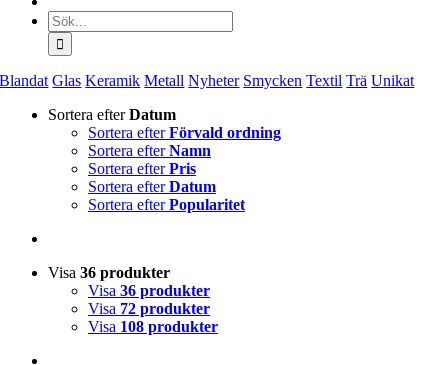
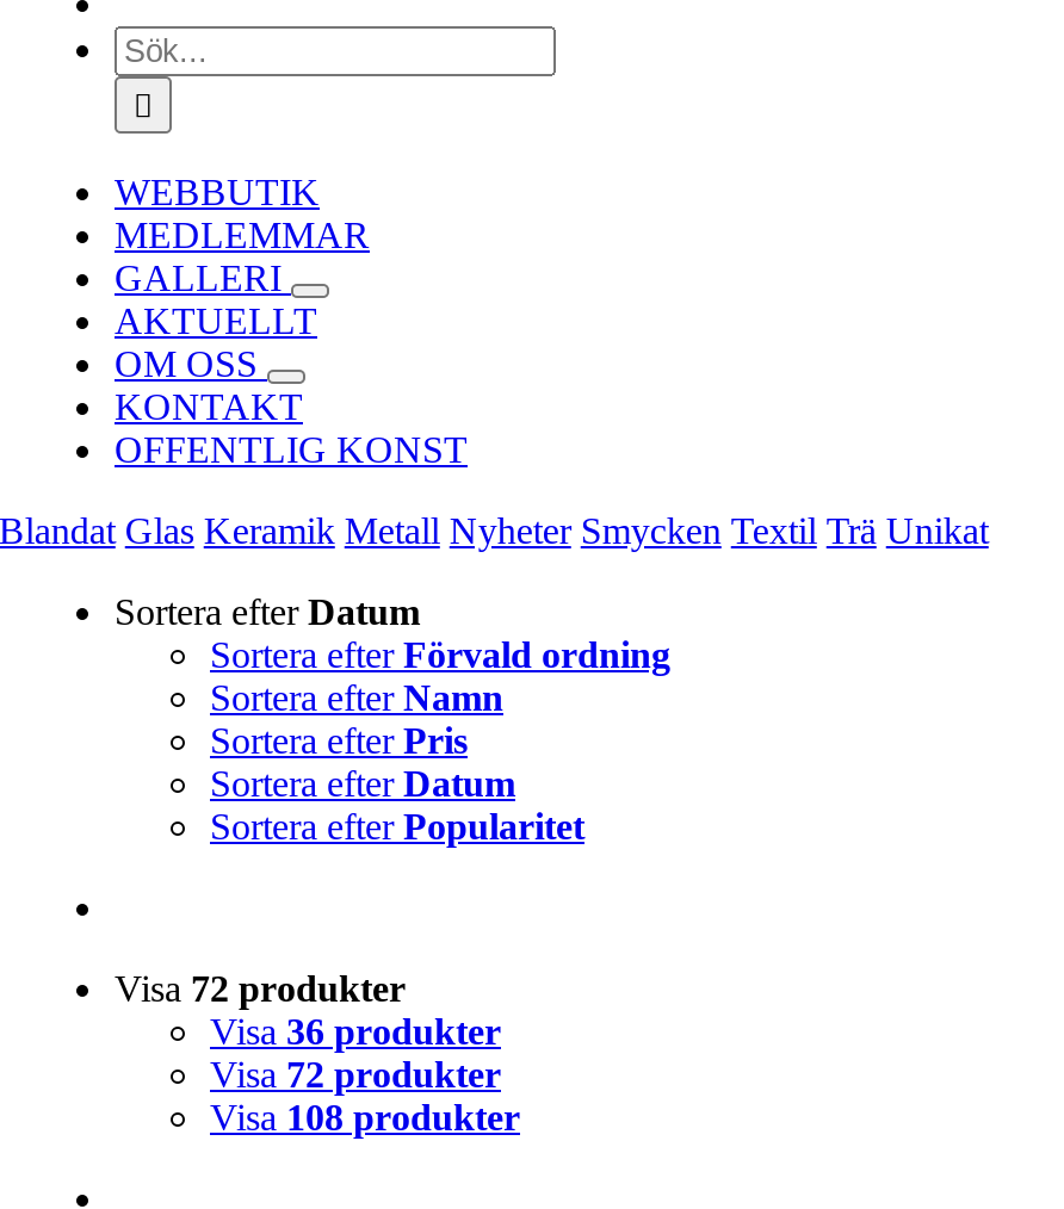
none -> [115,172,468,470] WEBBUTIK | MEDLEMMAR | GALLERI | AKTUELLT | OM OSS | KONTAKT | OFFENTLIG KONST
[48,264,170,281] Visa 36 produkter -> [115,968,406,1009] Visa 72 produkter

